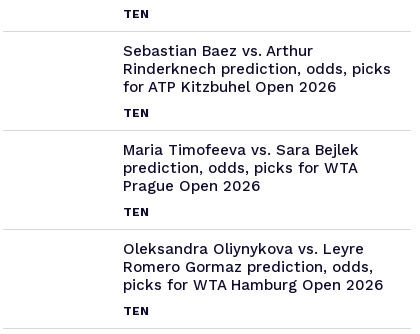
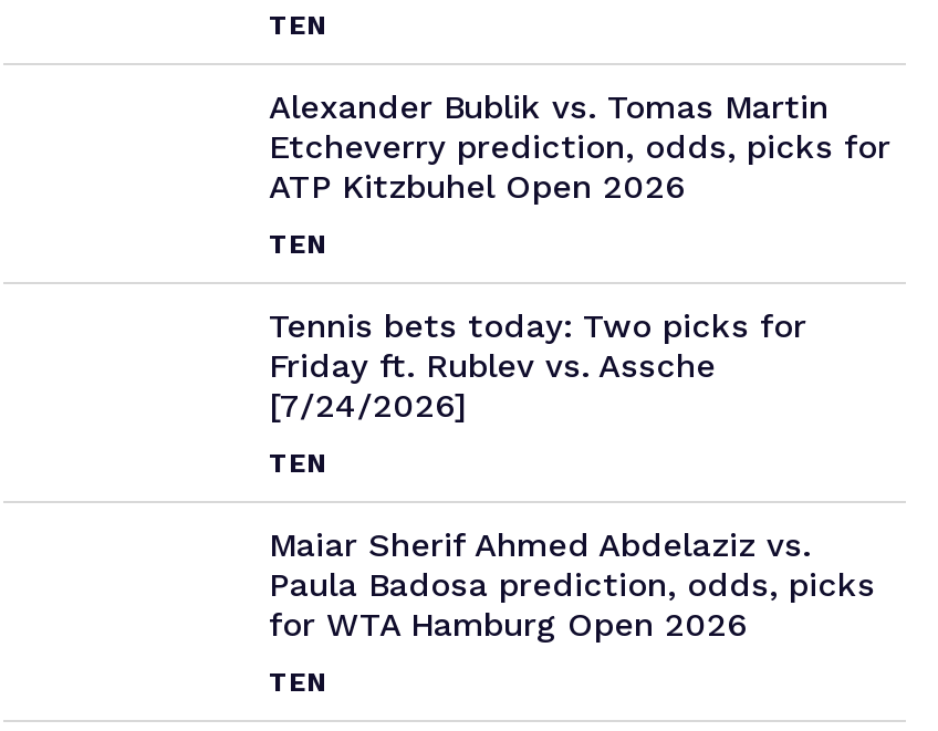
[123,42,391,96] Sebastian Baez vs. Arthur | Rinderknech prediction, odds, picks | for ATP Kitzbuhel Open 2026 -> [269,87,890,207] Alexander Bublik vs. Tomas Martin | Etcheverry prediction, odds, picks for | ATP Kitzbuhel Open 2026
[123,141,359,195] Maria Timofeeva vs. Sara Bejlek | prediction, odds, picks for WTA | Prague Open 2026 -> [269,306,806,426] Tennis bets today: Two picks for | Friday ft. Rublev vs. Assche | [7/24/2026]
[123,240,383,294] Oleksandra Oliynykova vs. Leyre | Romero Gormaz prediction, odds, | picks for WTA Hamburg Open 2026 -> [269,525,875,645] Maiar Sherif Ahmed Abdelaziz vs. | Paula Badosa prediction, odds, picks | for WTA Hamburg Open 2026

